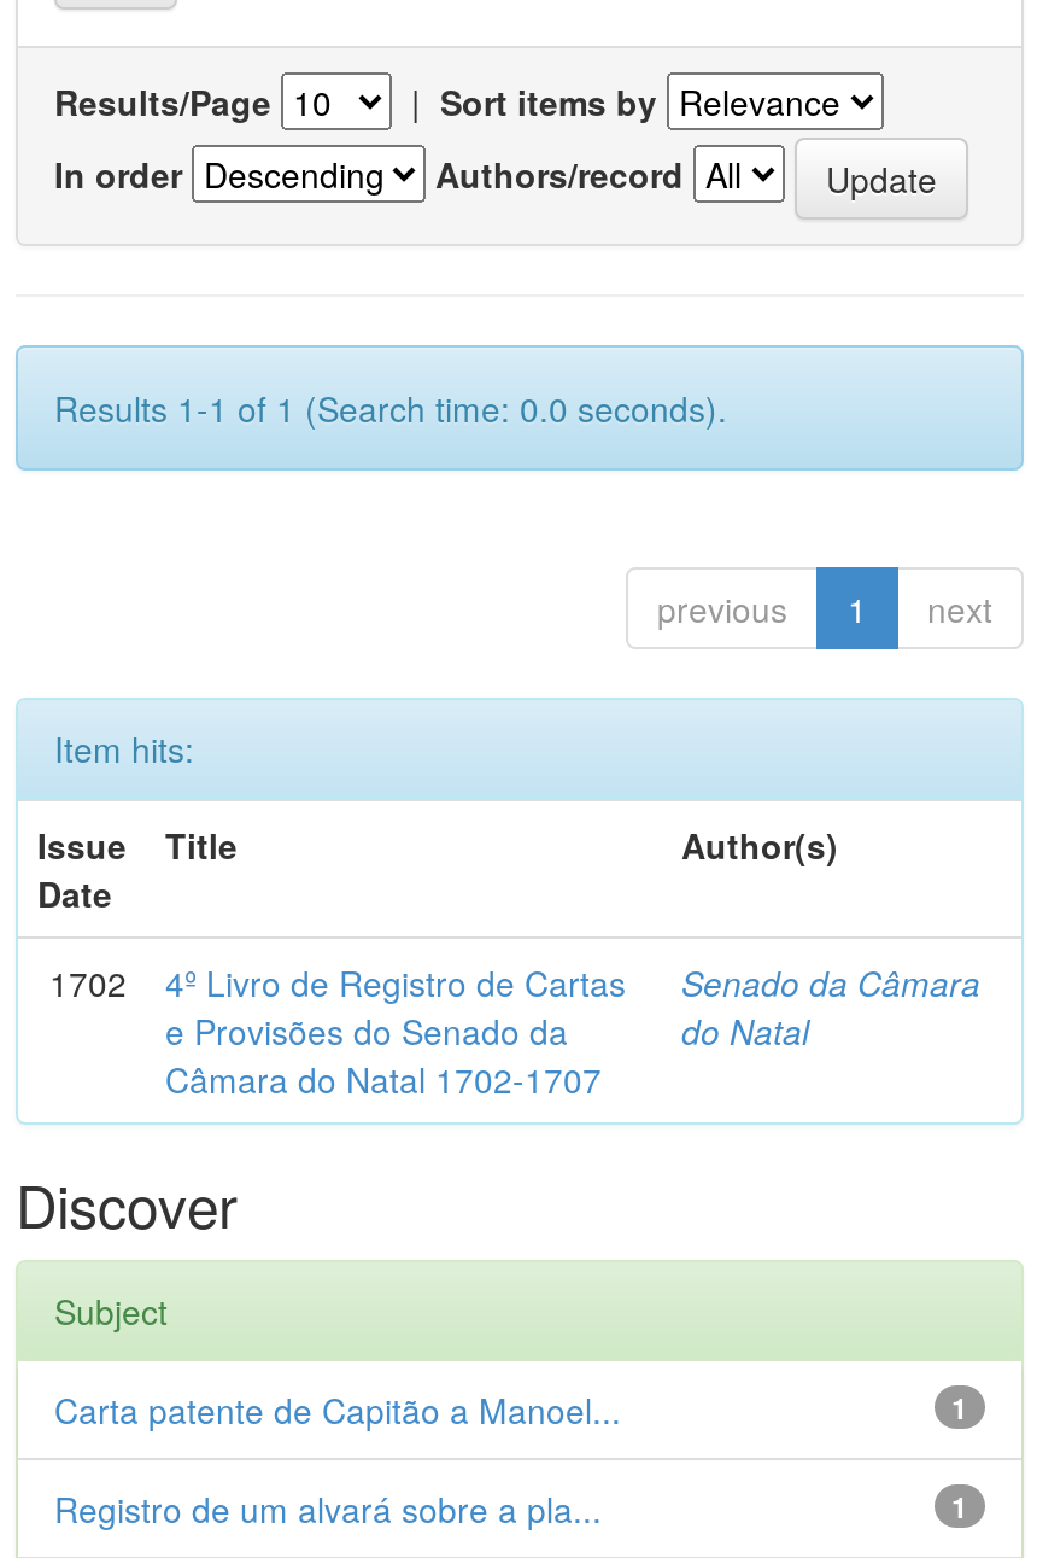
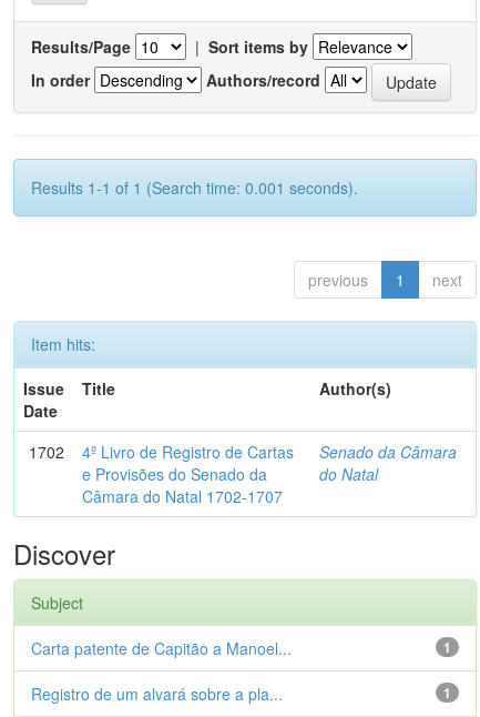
[54,384,727,432] Results 1-1 of 1 (Search time: 0.0 seconds). -> [31,176,358,199] Results 1-1 of 1 (Search time: 0.001 seconds).

